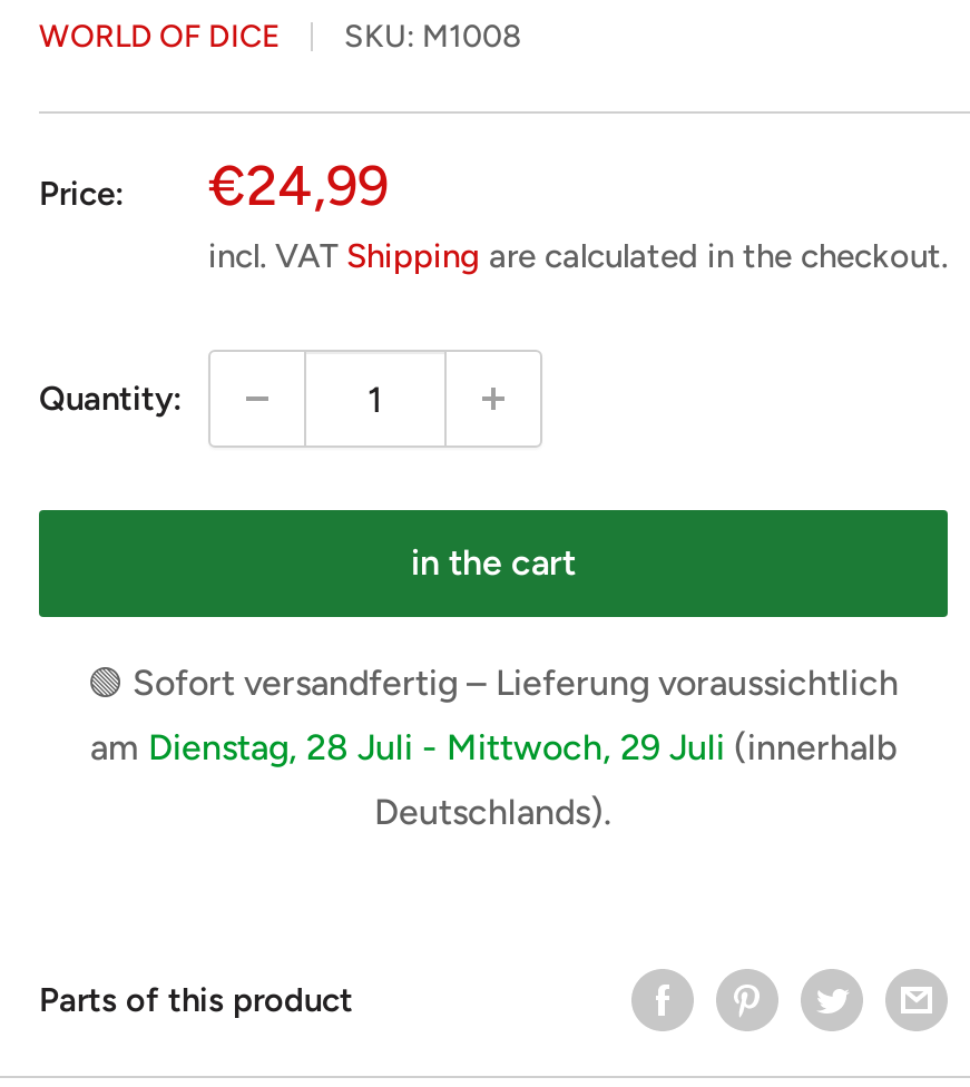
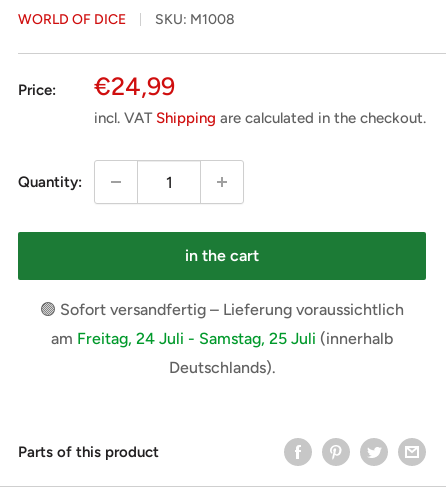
[90,726,896,768] am Dienstag, 28 Juli - Mittwoch, 29 Juli (innerhalb -> [51,329,393,348] am Freitag, 24 Juli - Samstag, 25 Juli (innerhalb

